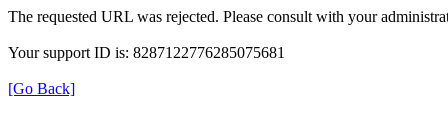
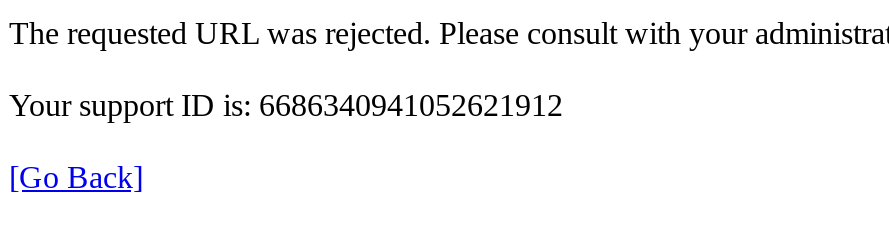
[8,44,285,61] Your support ID is: 8287122776285075681 -> [9,88,563,122] Your support ID is: 6686340941052621912

